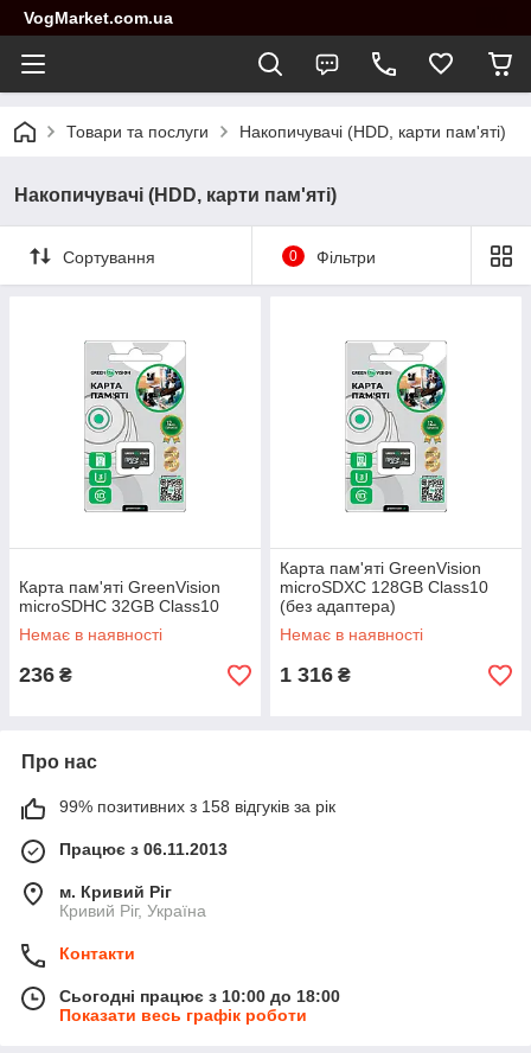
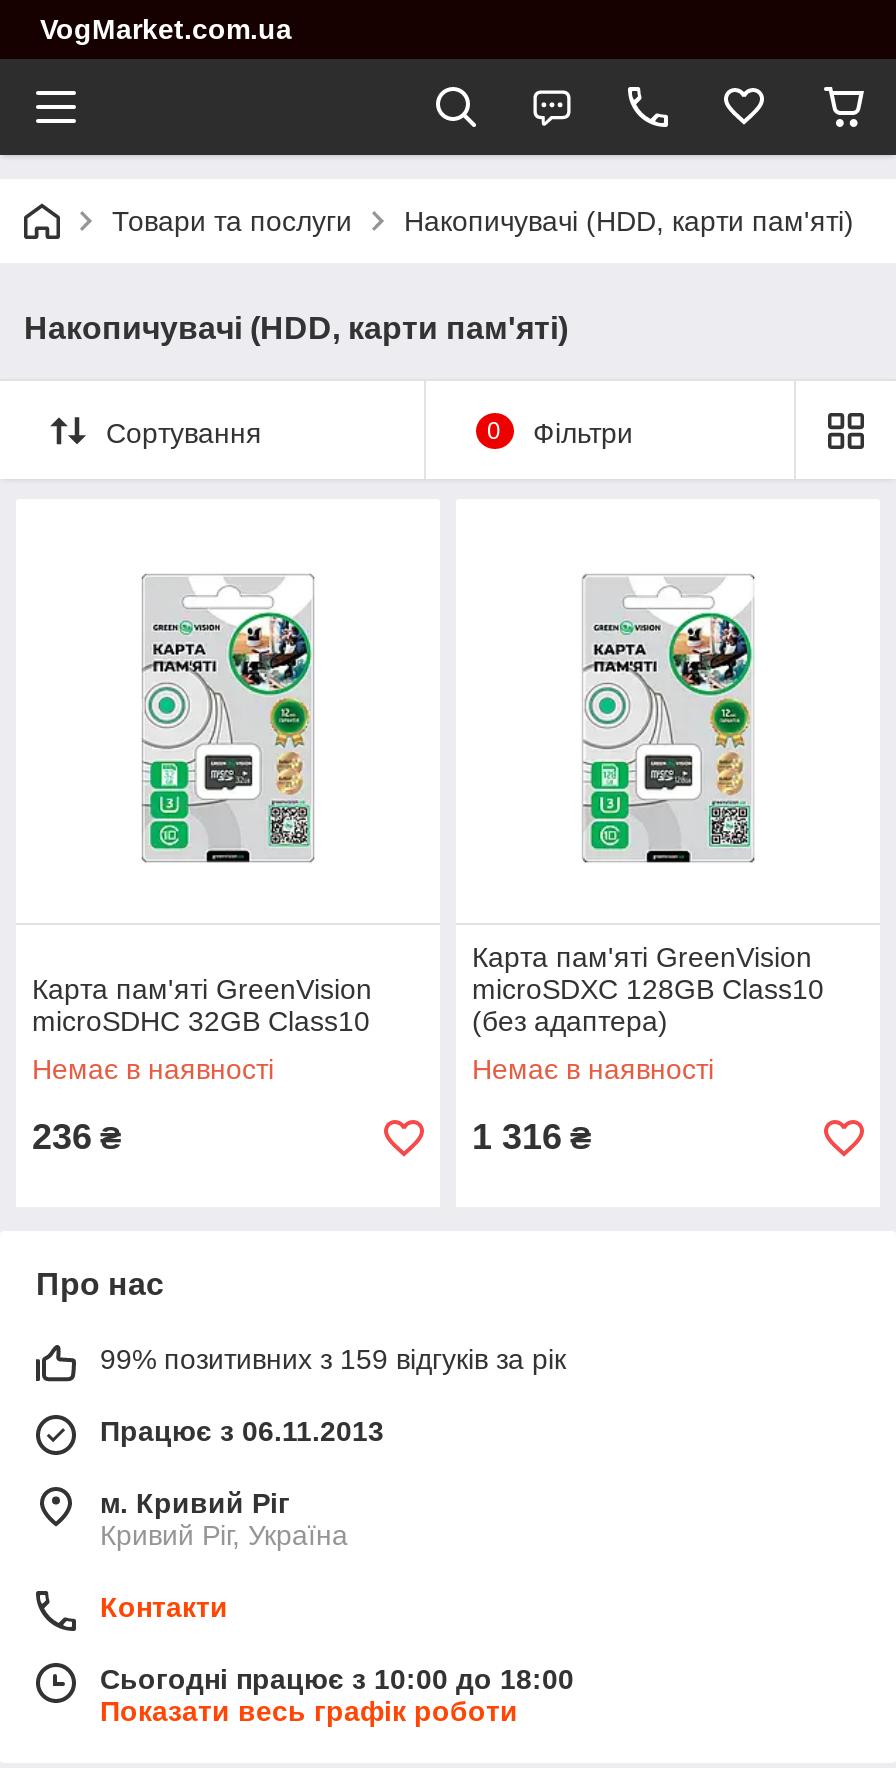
[59,797,335,816] 99% позитивних з 158 відгуків за рік -> [100,1343,566,1375] 99% позитивних з 159 відгуків за рік

